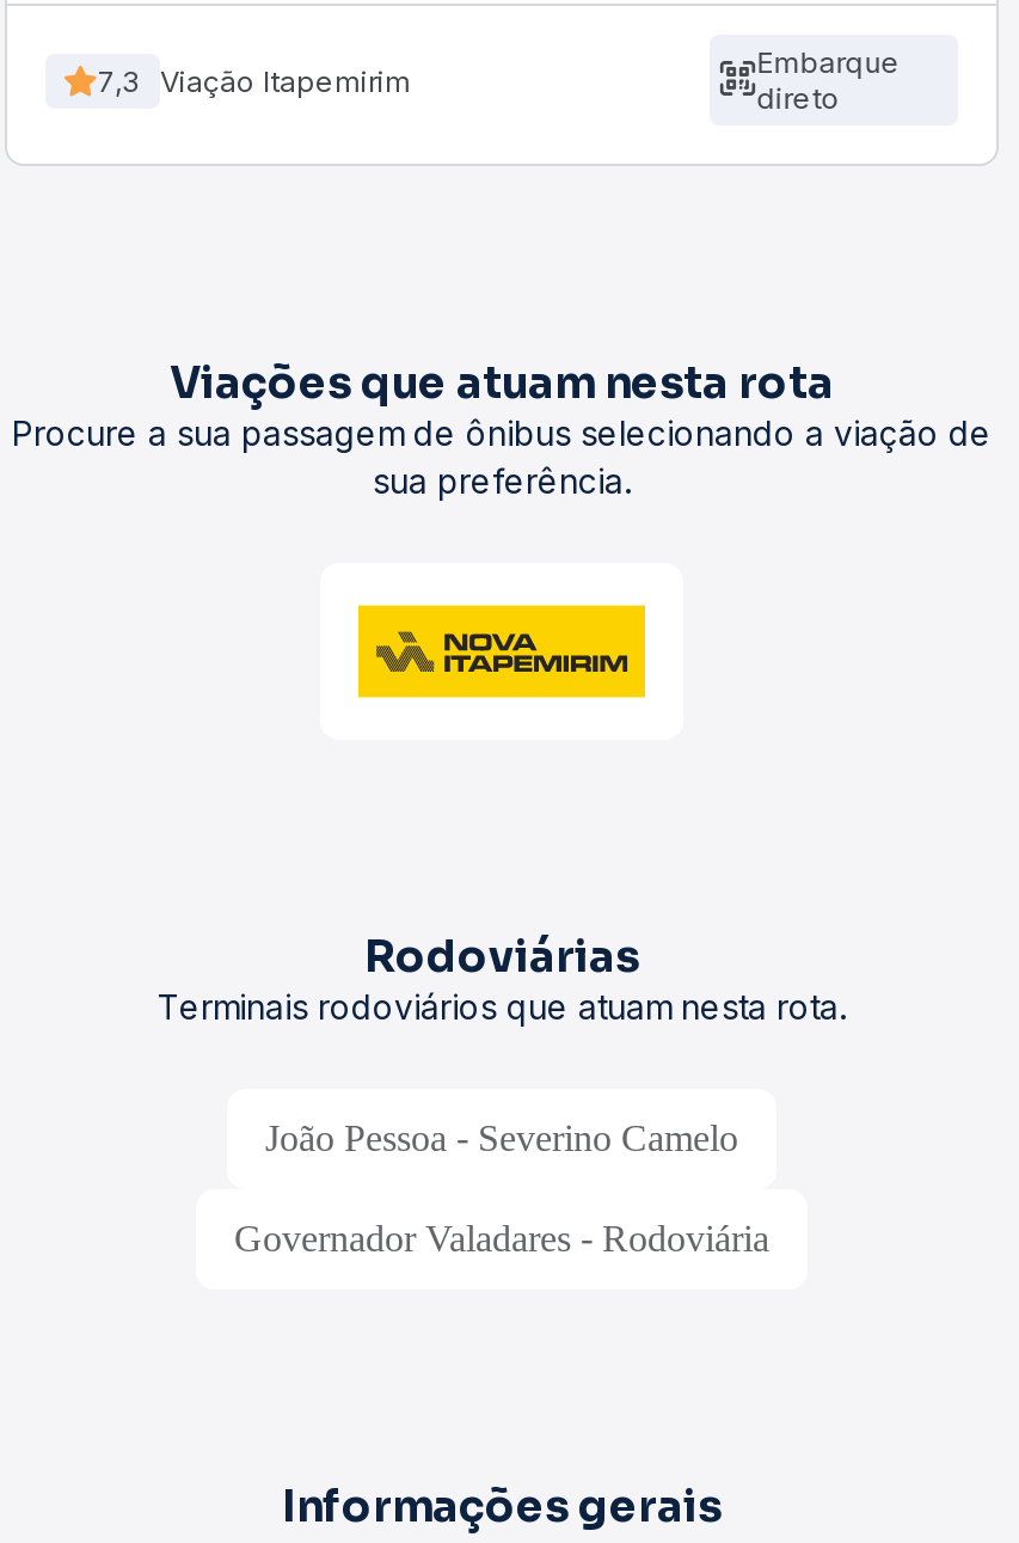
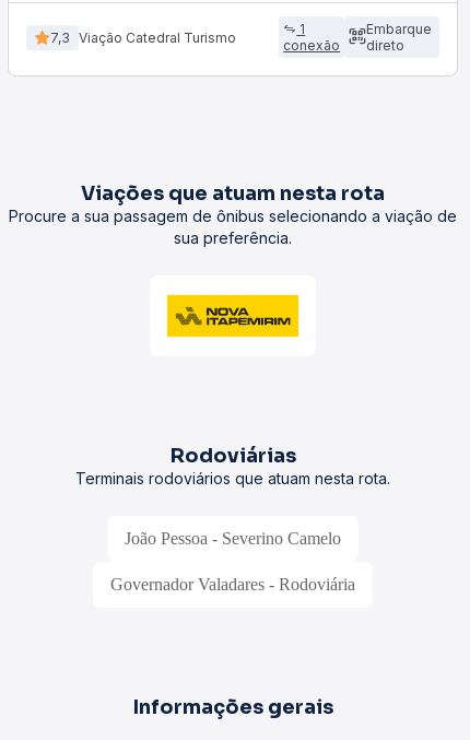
[98,62,411,98] 7,3 Viação Itapemirim -> [50,21,340,54] 7,3 Viação Catedral Turismo | 1 | conexão

